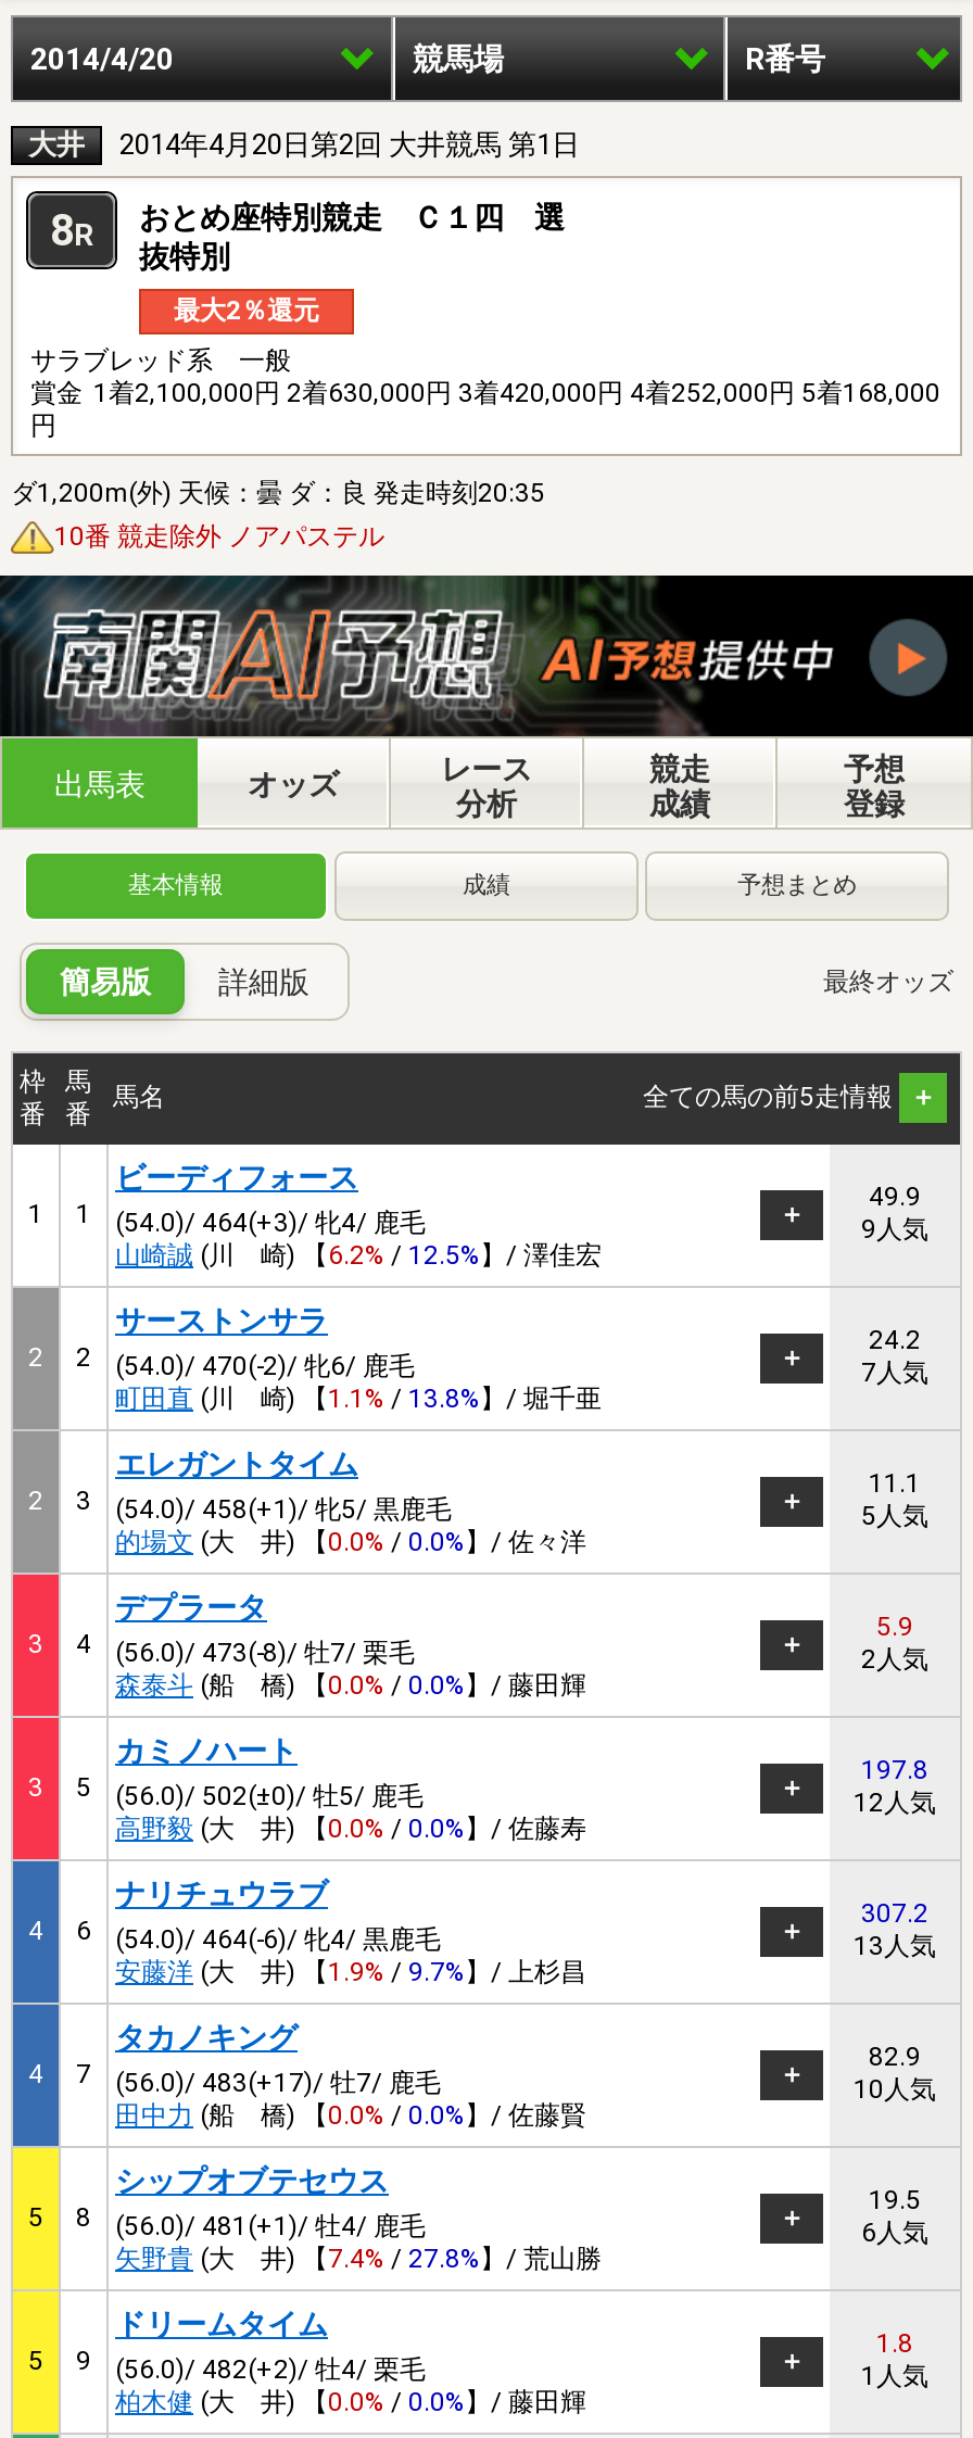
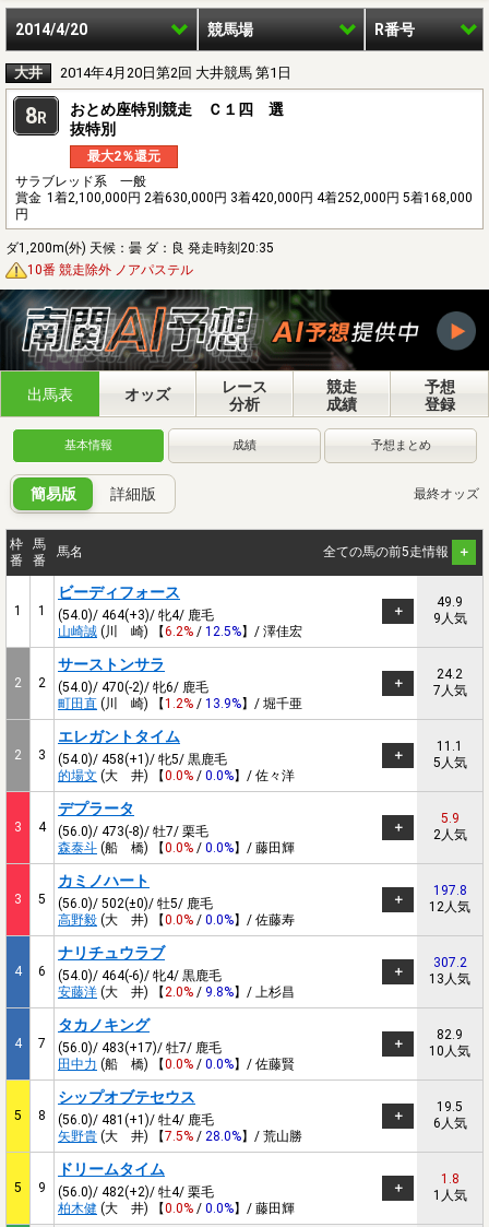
[115,1384,602,1415] 町田直(川 崎) 【1.1% / 13.8%】/ 堀千亜 -> [58,696,302,712] 町田直(川 崎) 【1.2% / 13.9%】/ 堀千亜
[115,1958,586,1988] 安藤洋(大 井) 【1.9% / 9.7%】/ 上杉昌 -> [58,985,295,1000] 安藤洋(大 井) 【2.0% / 9.8%】/ 上杉昌
[115,2244,602,2275] 矢野貴(大 井) 【7.4% / 27.8%】/ 荒山勝 -> [58,1129,302,1144] 矢野貴(大 井) 【7.5% / 28.0%】/ 荒山勝

